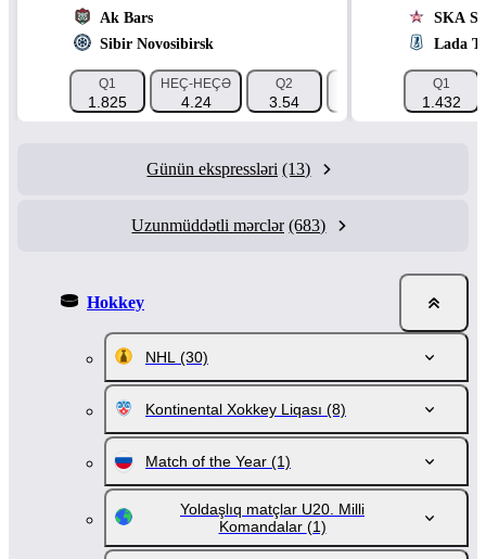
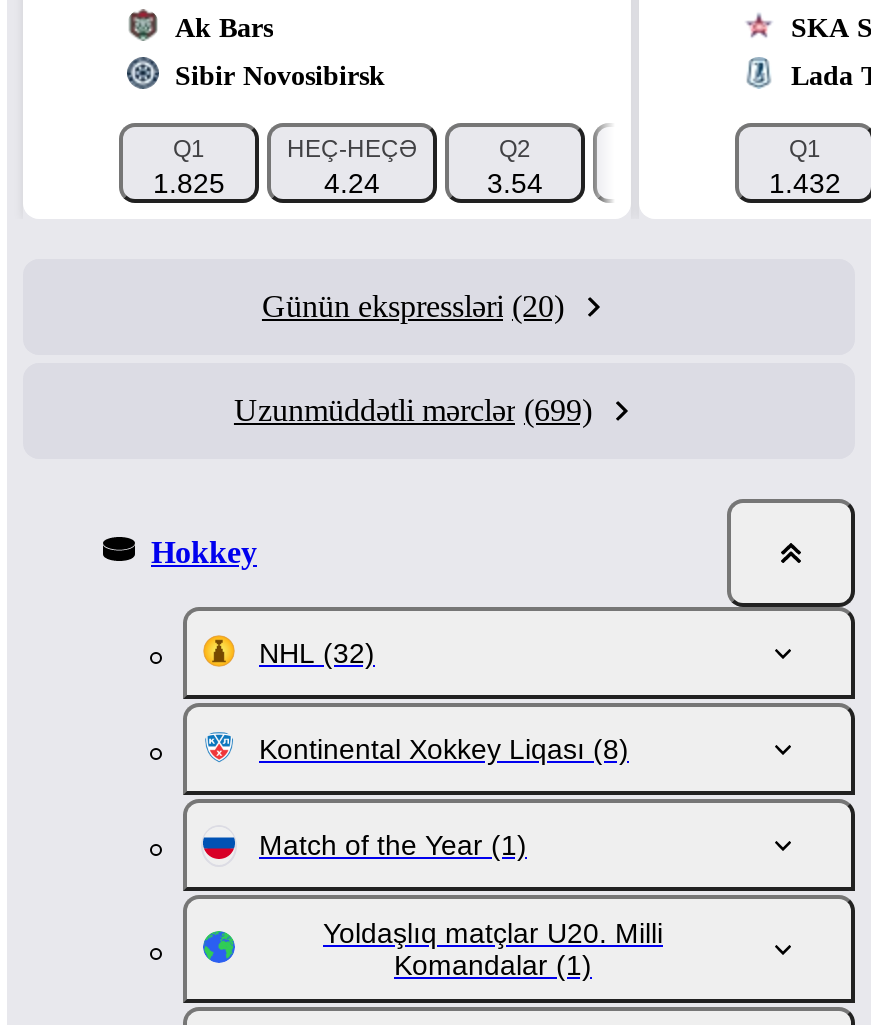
[147,160,311,178] Günün ekspressləri (13) -> [262,289,564,323] Günün ekspressləri (20)
[132,216,326,234] Uzunmüddətli mərclər (683) -> [234,393,592,427] Uzunmüddətli mərclər (699)
[145,348,208,366] NHL (30) -> [259,637,375,669] NHL (32)

